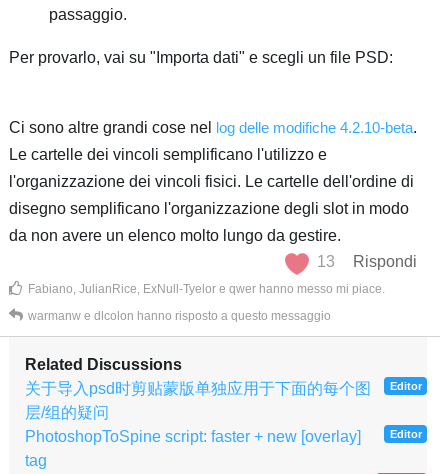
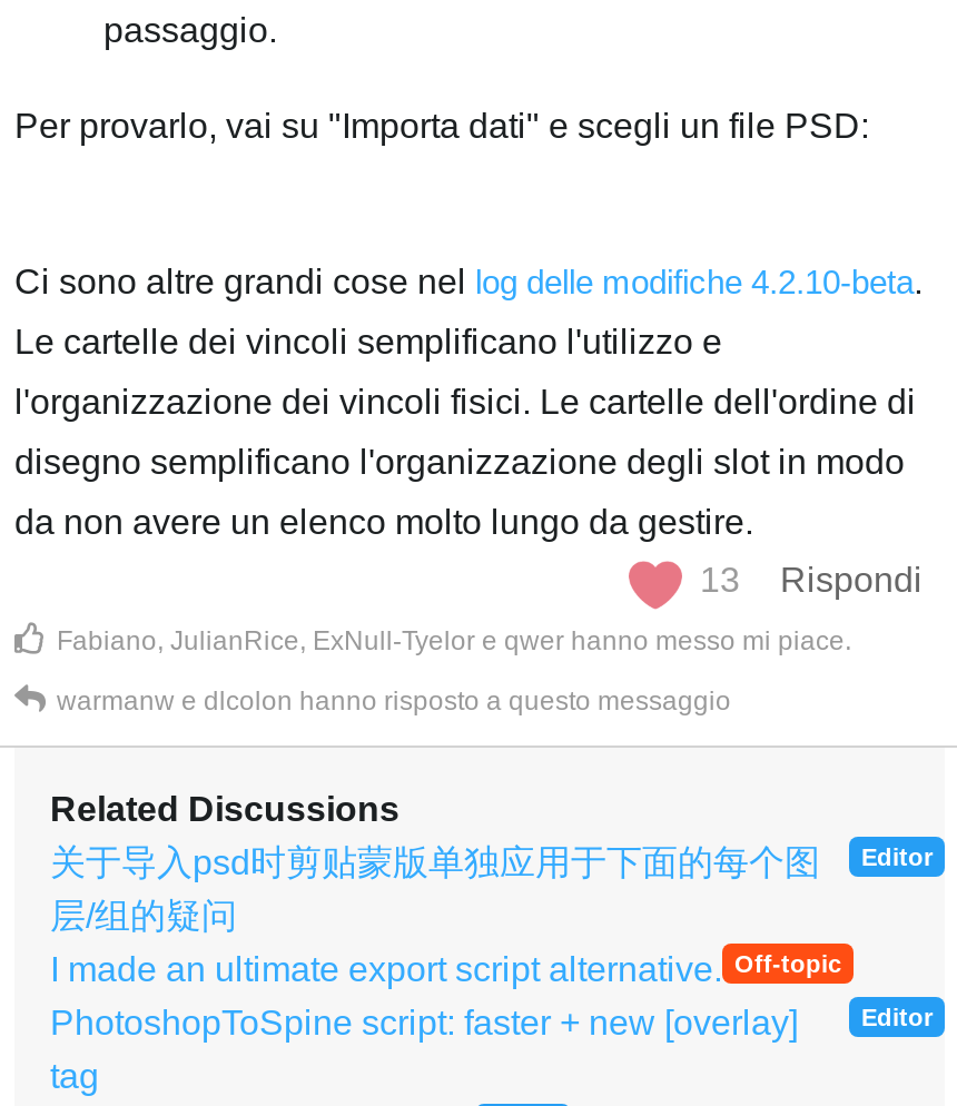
none -> [50,950,841,988] I made an ultimate export script alternative. Off-topic

